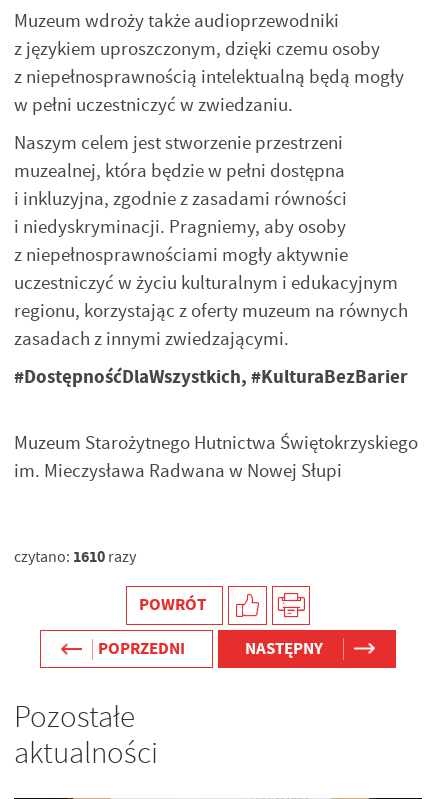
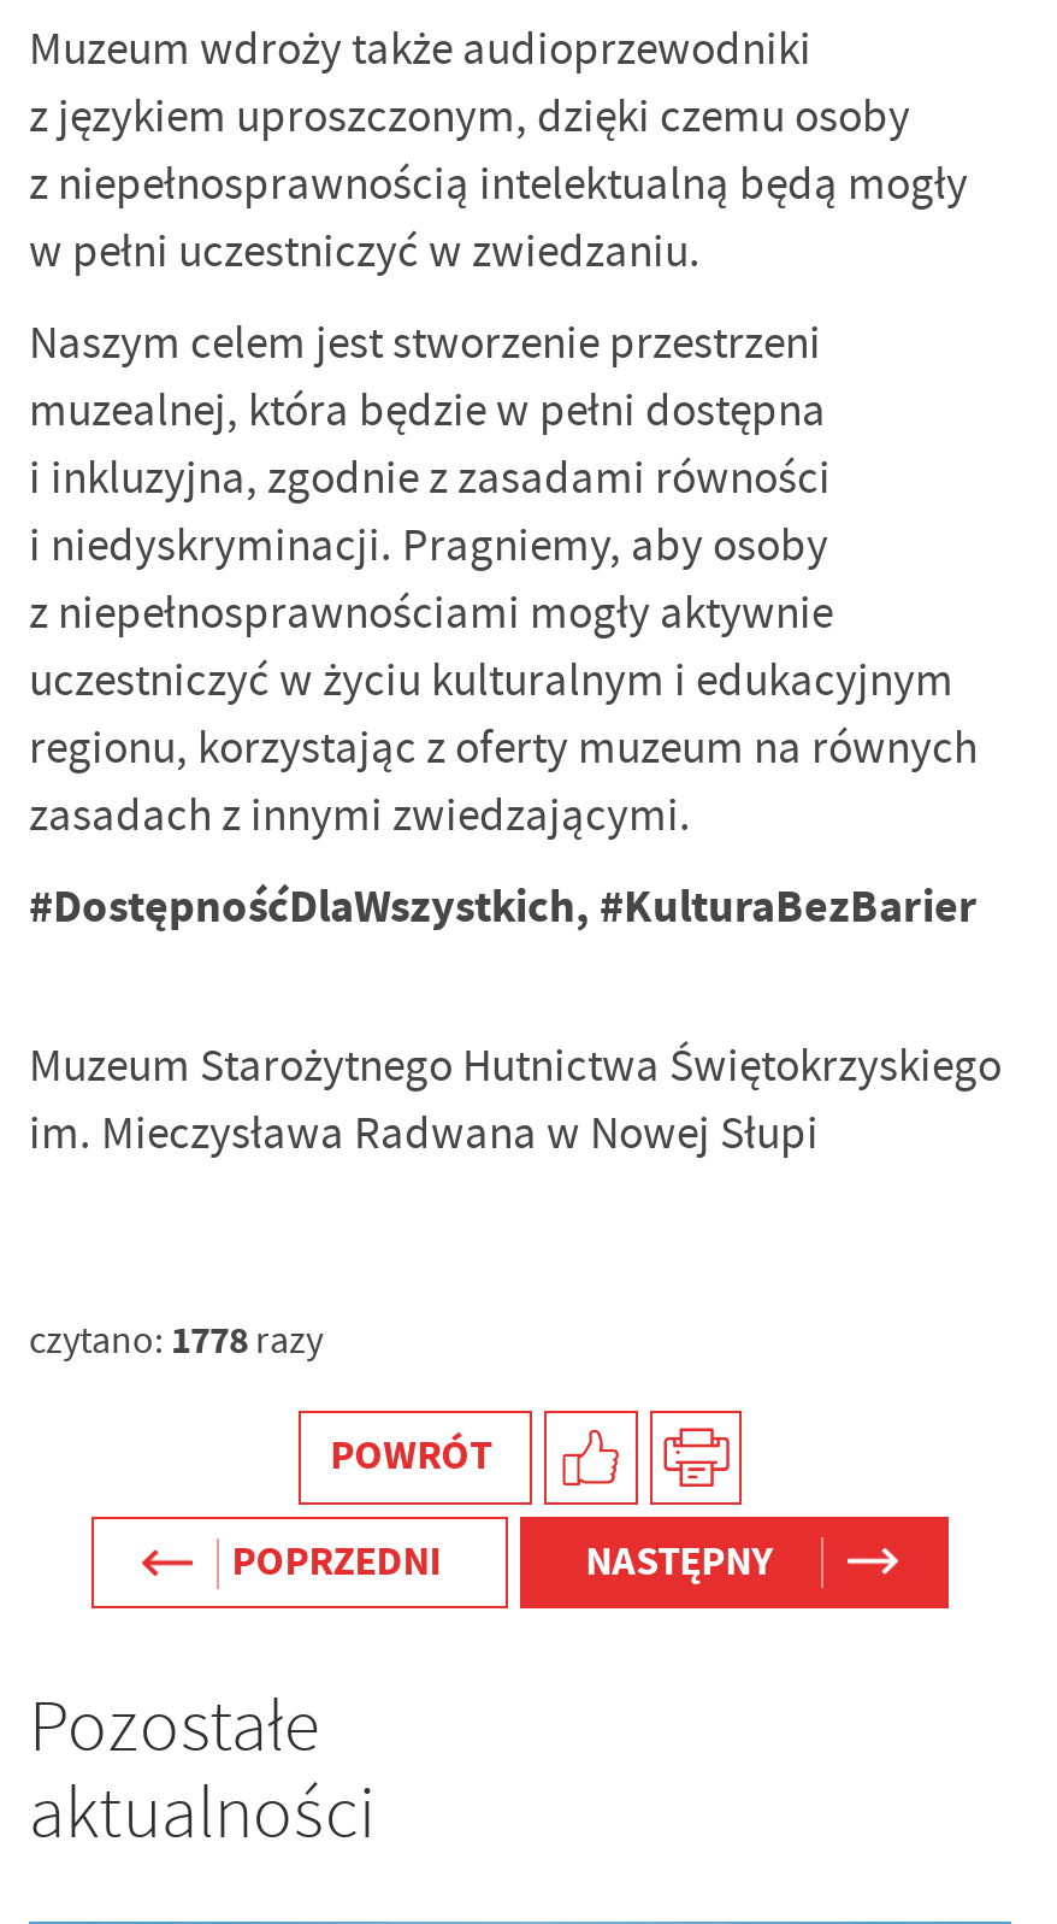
[14,546,136,567] czytano: 1610 razy -> [29,1314,323,1365] czytano: 1778 razy

